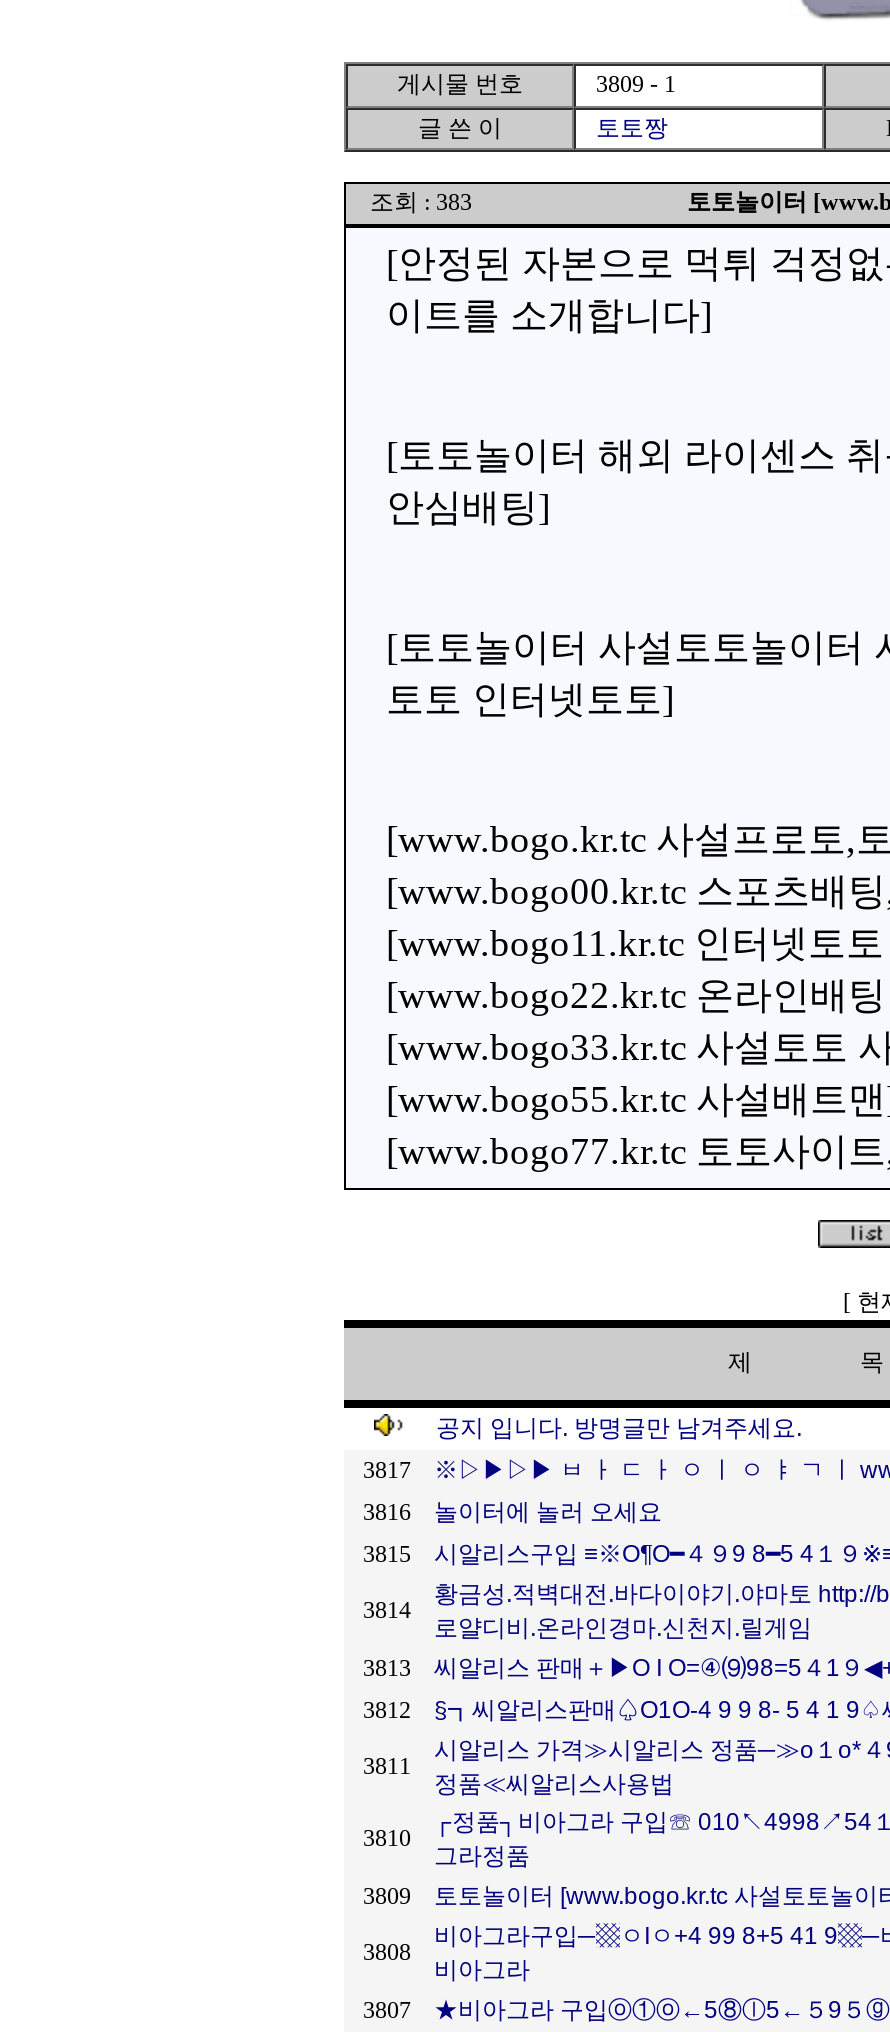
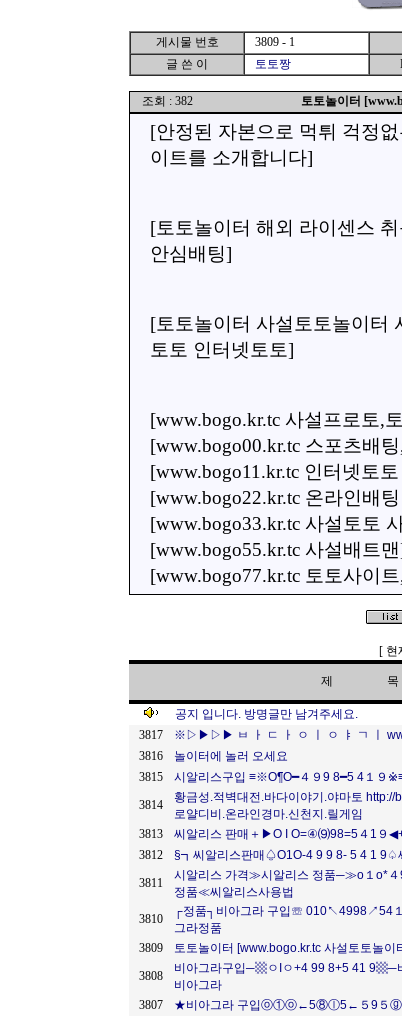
[370,188,472,216] 조회 : 383 -> [142,94,193,108] 조회 : 382

